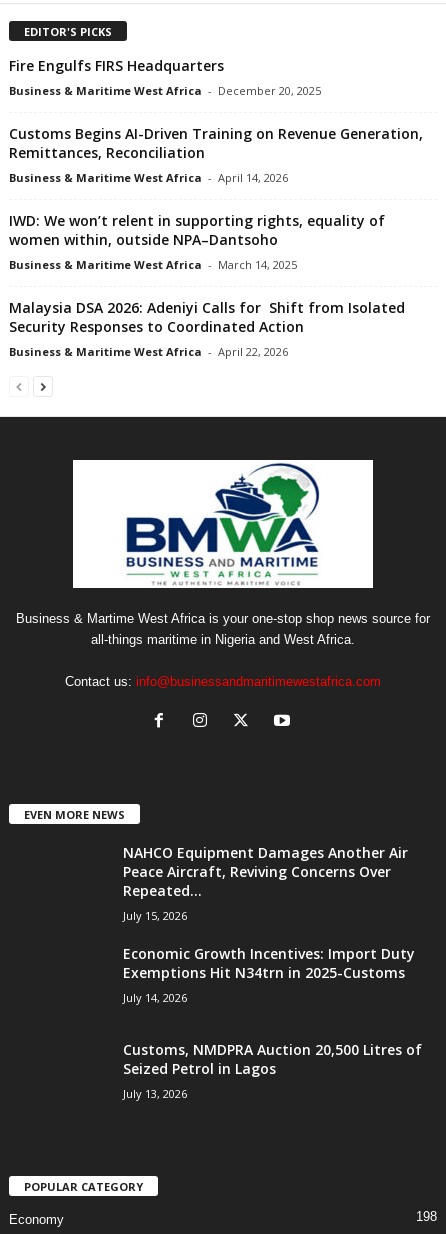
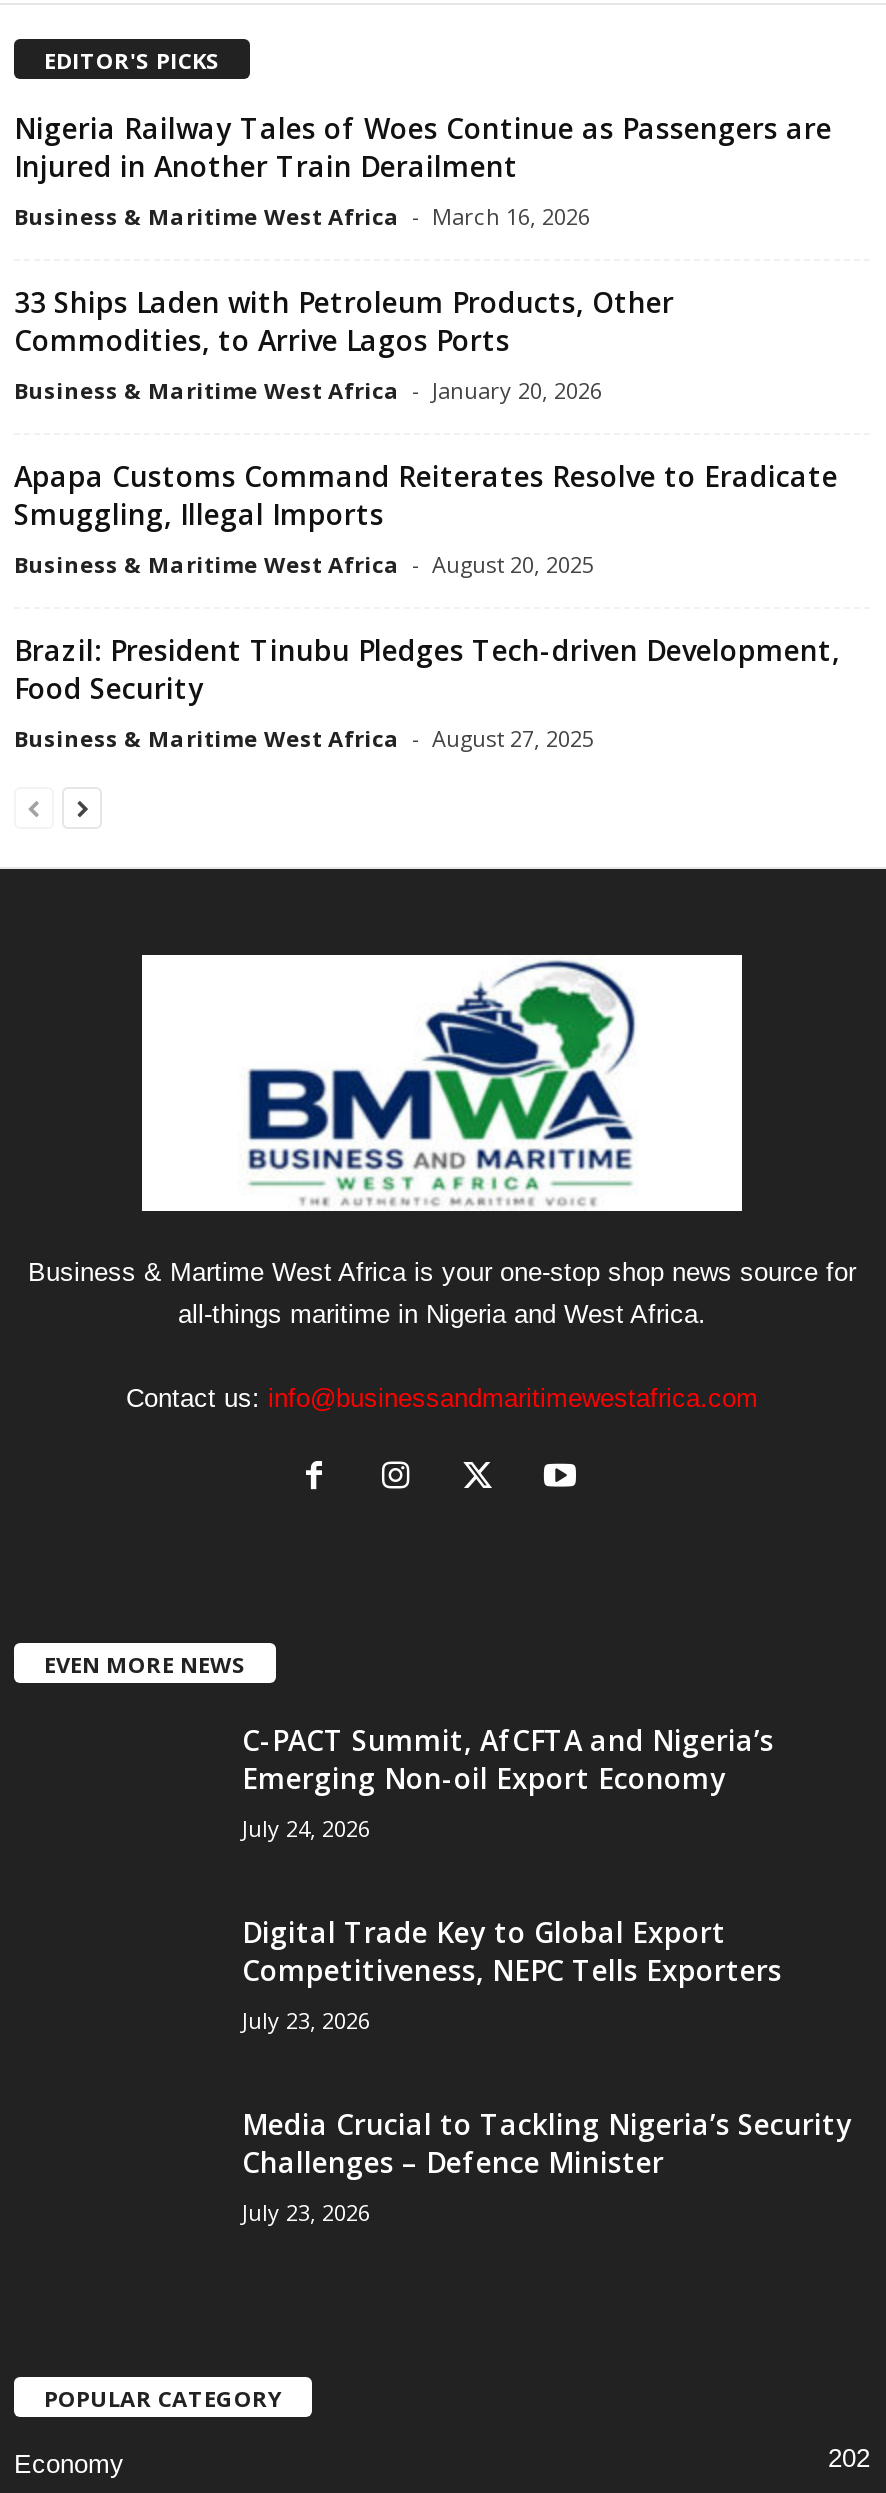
[9,56,321,98] Fire Engulfs FIRS Headquarters | Business & Maritime West Africa - December 20, 2025 -> [14,109,832,231] Nigeria Railway Tales of Woes Continue as Passengers are | Injured in Another Train Derailment | Business & Maritime West Africa - March 16, 2026
[9,124,423,185] Customs Begins AI-Driven Training on Revenue Generation, | Remittances, Reconciliation | Business & Maritime West Africa - April 14, 2026 -> [14,283,674,405] 33 Ships Laden with Petroleum Products, Other | Commodities, to Arrive Lagos Ports | Business & Maritime West Africa - January 20, 2026
[9,211,385,272] IWD: We won’t relent in supporting rights, equality of | women within, outside NPA–Dantsoho | Business & Maritime West Africa - March 14, 2025 -> [14,457,838,579] Apapa Customs Command Reiterates Resolve to Eradicate | Smuggling, Illegal Imports | Business & Maritime West Africa - August 20, 2025
[9,298,405,359] Malaysia DSA 2026: Adeniyi Calls for Shift from Isolated | Security Responses to Coordinated Action | Business & Maritime West Africa - April 22, 2026 -> [14,631,840,753] Brazil: President Tinubu Pledges Tech-driven Development, | Food Security | Business & Maritime West Africa - August 27, 2025
[123,843,408,923] NAHCO Equipment Damages Another Air | Peace Aircraft, Reviving Concerns Over | Repeated... | July 15, 2026 -> [242,1721,774,1843] C-PACT Summit, AfCFTA and Nigeria’s | Emerging Non-oil Export Economy | July 24, 2026
[123,944,415,1005] Economic Growth Incentives: Import Duty | Exemptions Hit N34trn in 2025-Customs | July 14, 2026 -> [242,1913,782,2035] Digital Trade Key to Global Export | Competitiveness, NEPC Tells Exporters | July 23, 2026
[123,1040,422,1101] Customs, NMDPRA Auction 20,500 Litres of | Seized Petrol in Lagos | July 13, 2026 -> [242,2105,852,2227] Media Crucial to Tackling Nigeria’s Security | Challenges – Defence Minister | July 23, 2026
[416,1209,437,1224] 198 -> [828,2443,870,2473] 202

